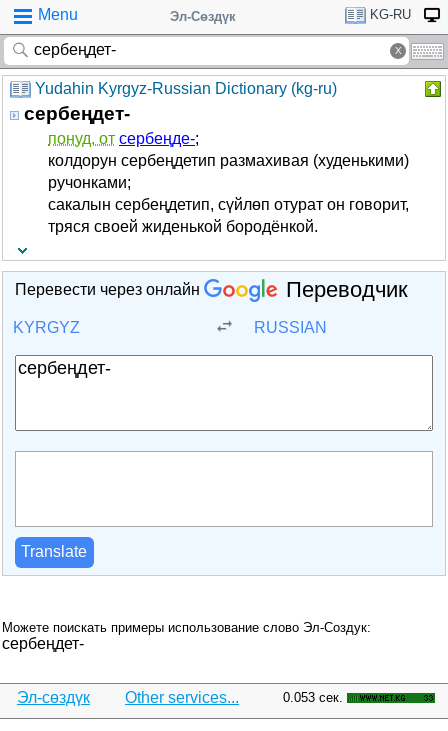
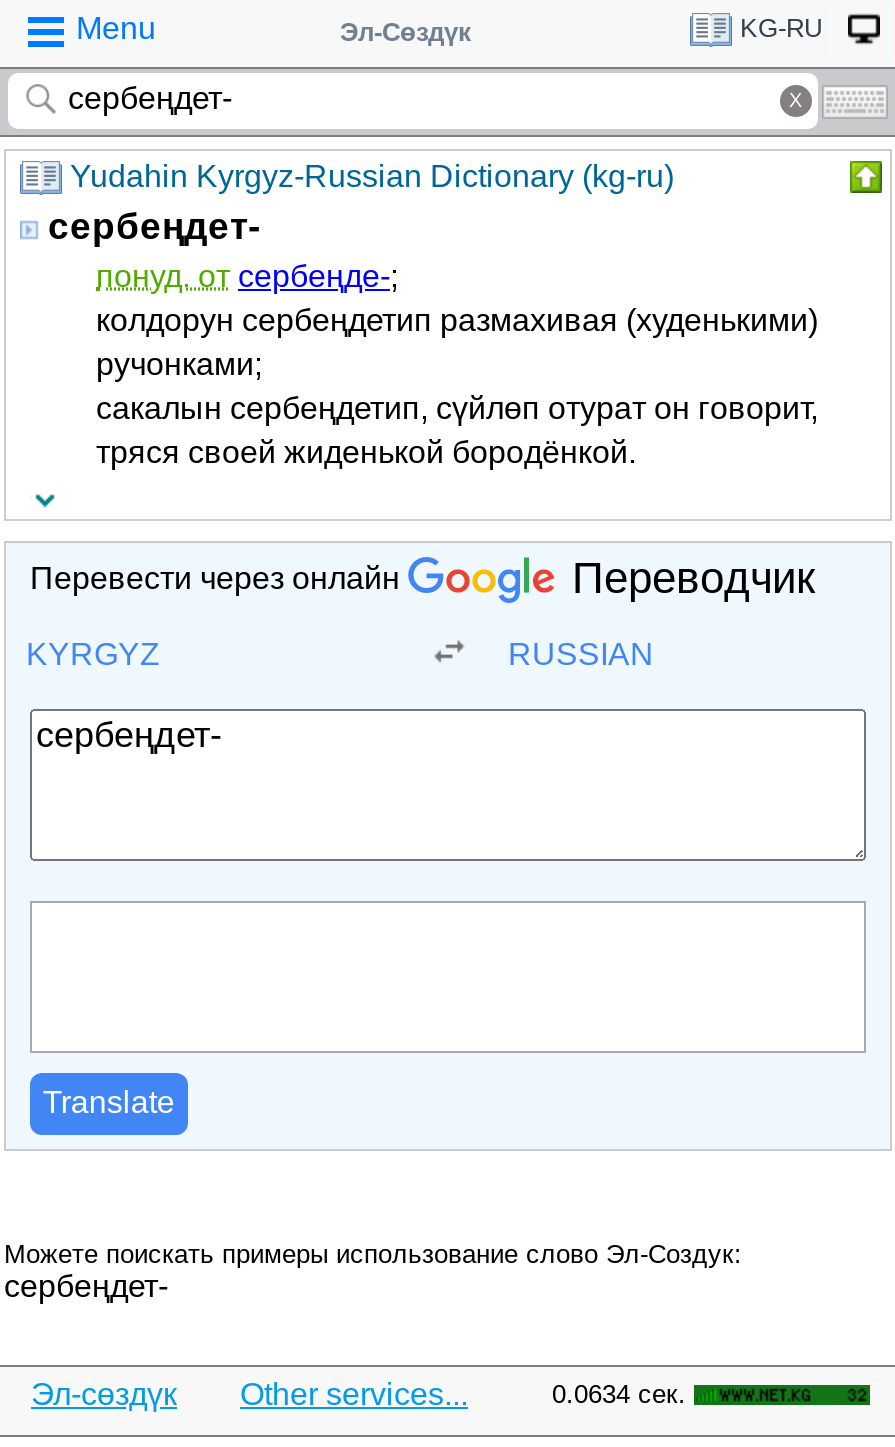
[283,690,343,705] 0.053 сек. -> [552,1379,686,1409] 0.0634 сек.

